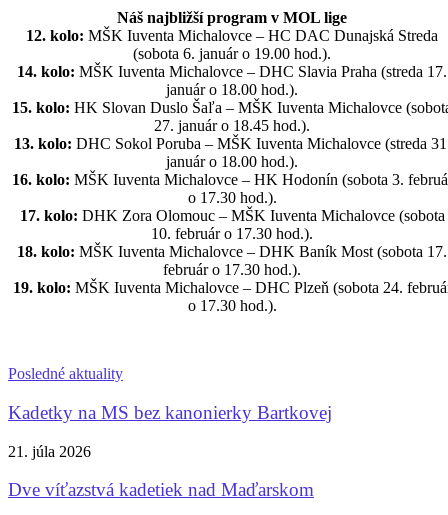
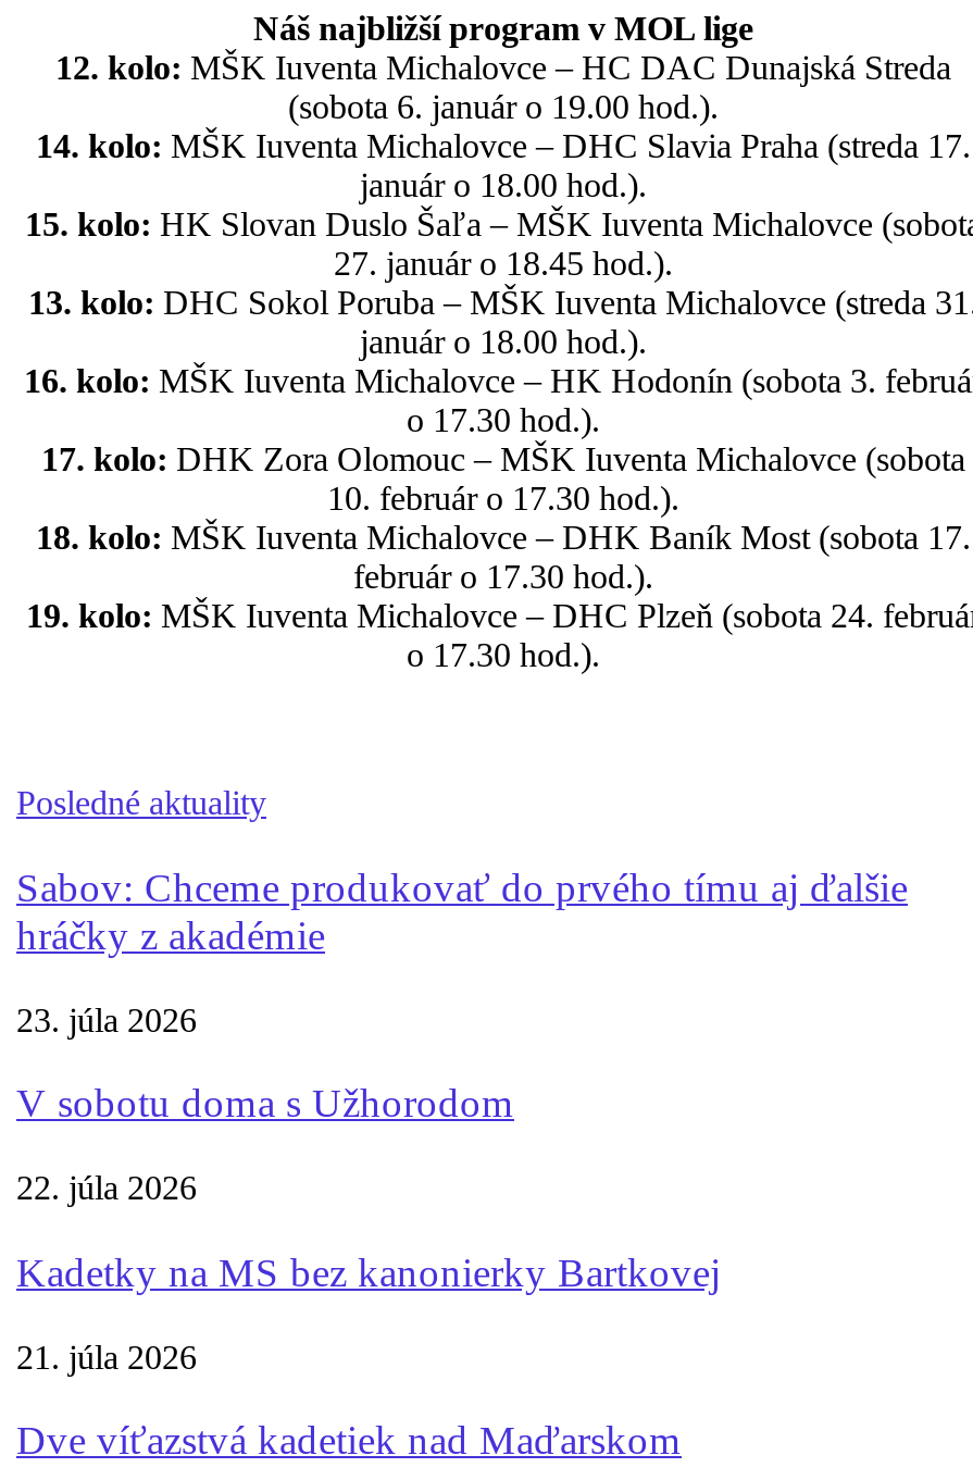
none -> [16,864,908,1206] Sabov: Chceme produkovať do prvého tímu aj ďalšie | hráčky z akadémie | 23. júla 2026 | V sobotu doma s Užhorodom | 22. júla 2026

